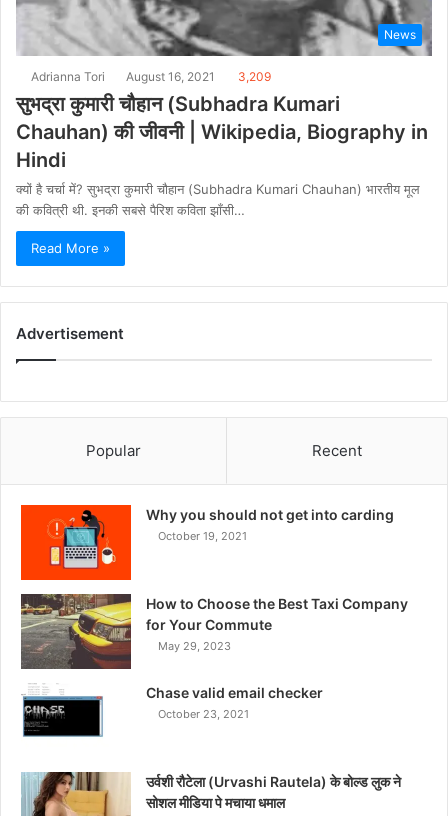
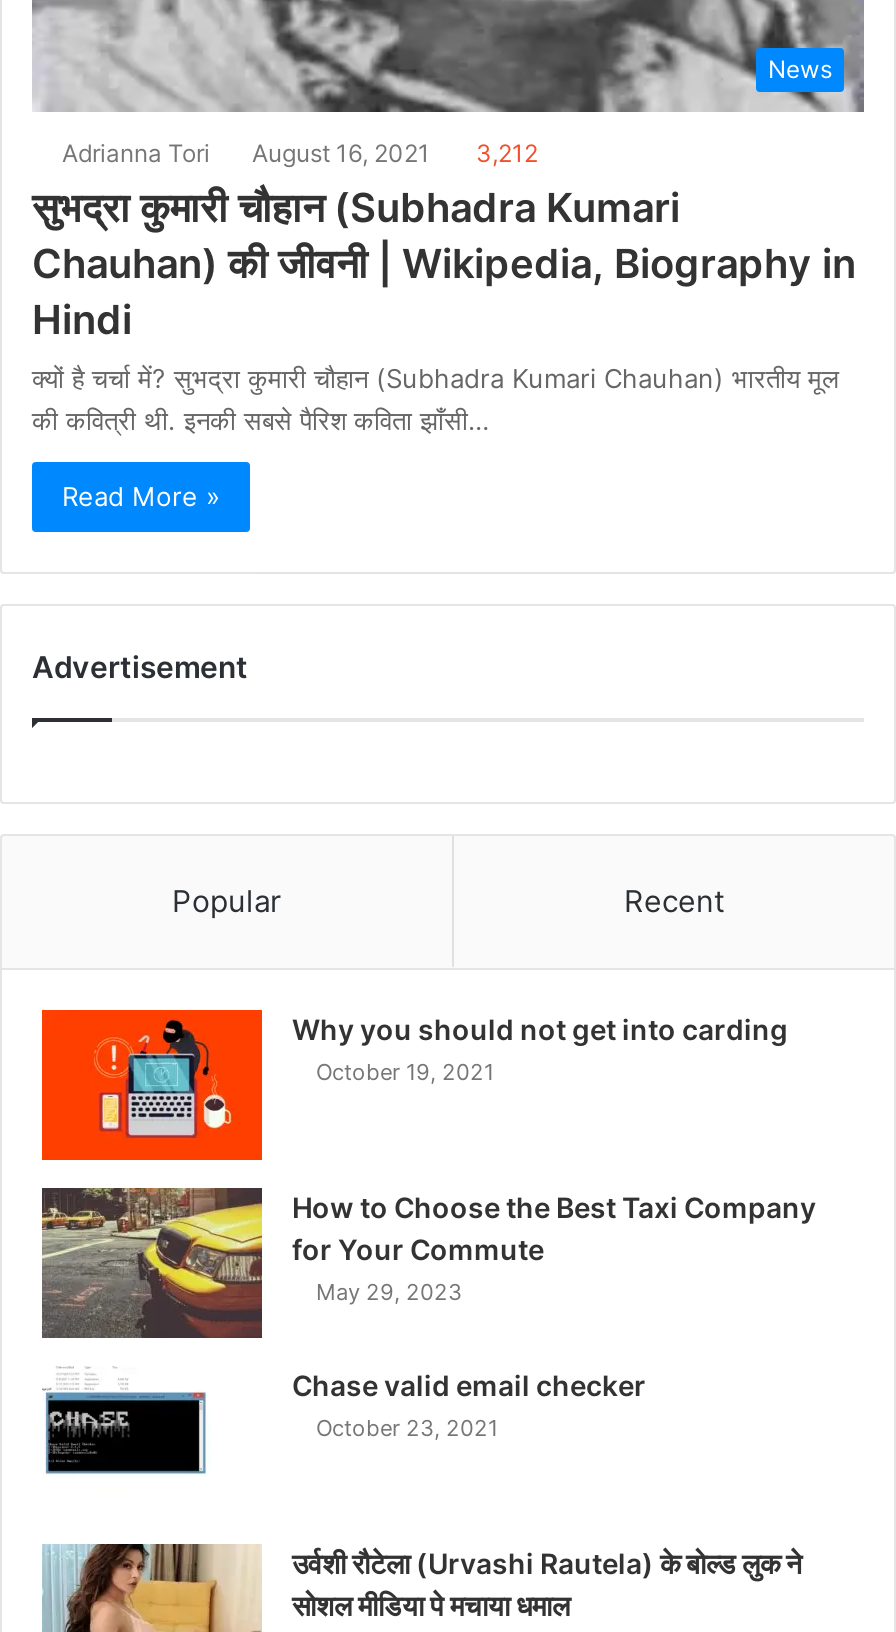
[31,69,271,84] Adrianna Tori August 16, 2021 3,209 -> [62,138,538,168] Adrianna Tori August 16, 2021 3,212

